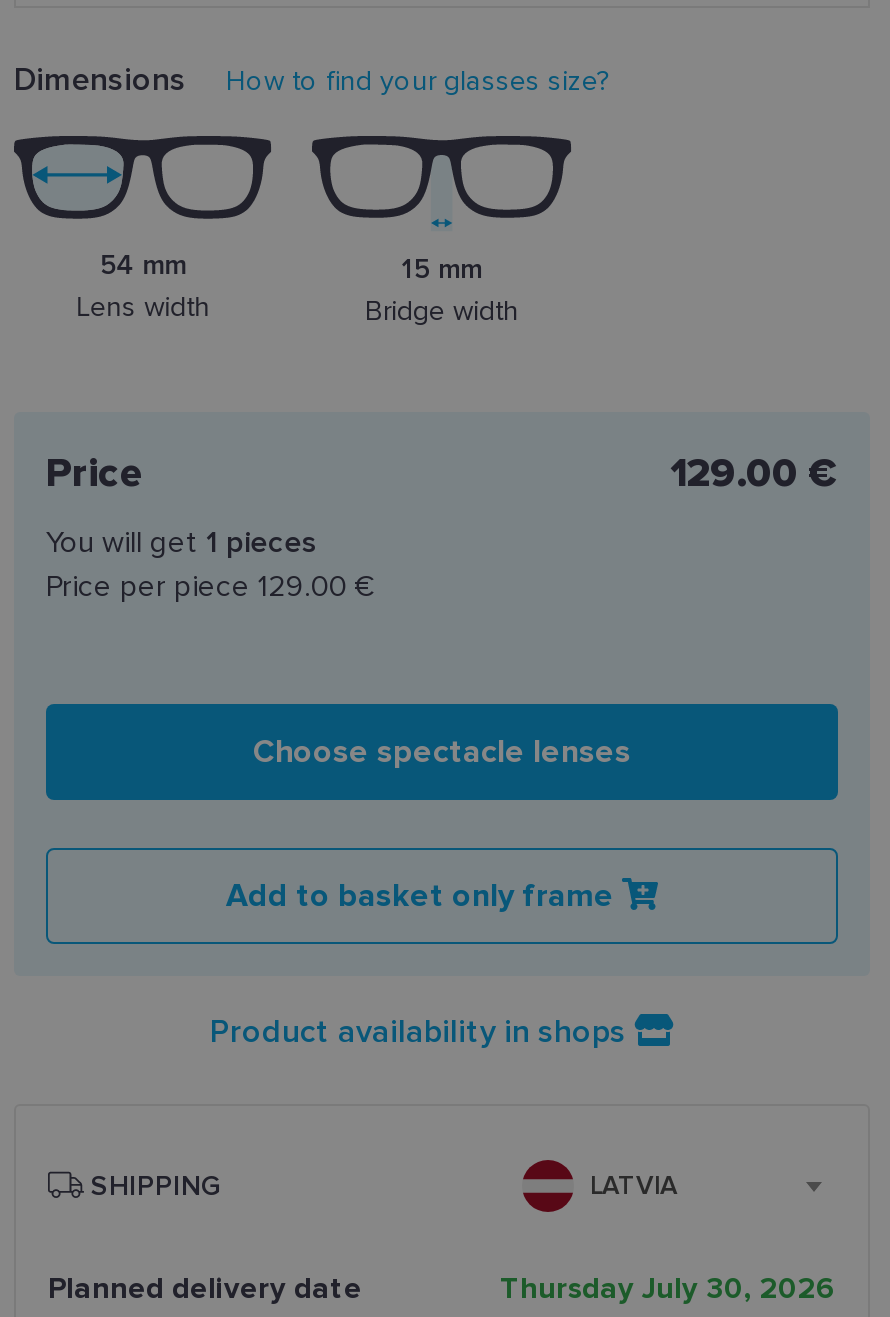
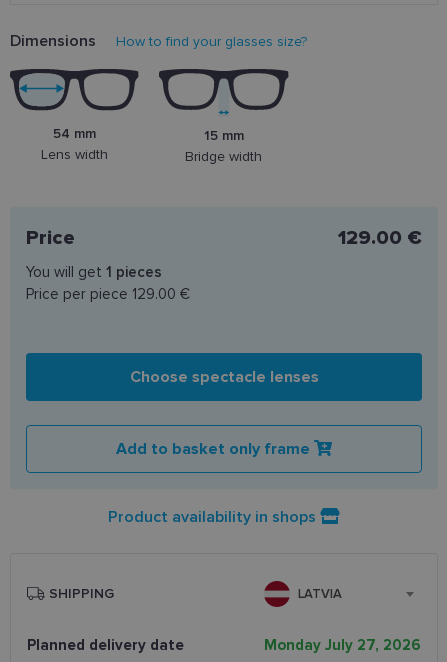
[500,1270,836,1306] Thursday July 30, 2026 -> [264,636,421,654] Monday July 27, 2026

